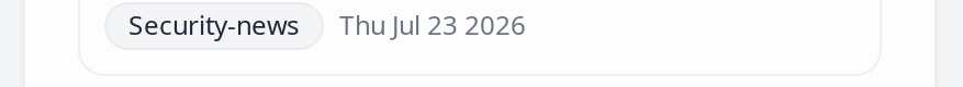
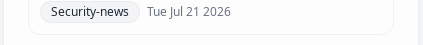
[128,7,526,43] Security-news Thu Jul 23 2026 -> [51,3,231,20] Security-news Tue Jul 21 2026

